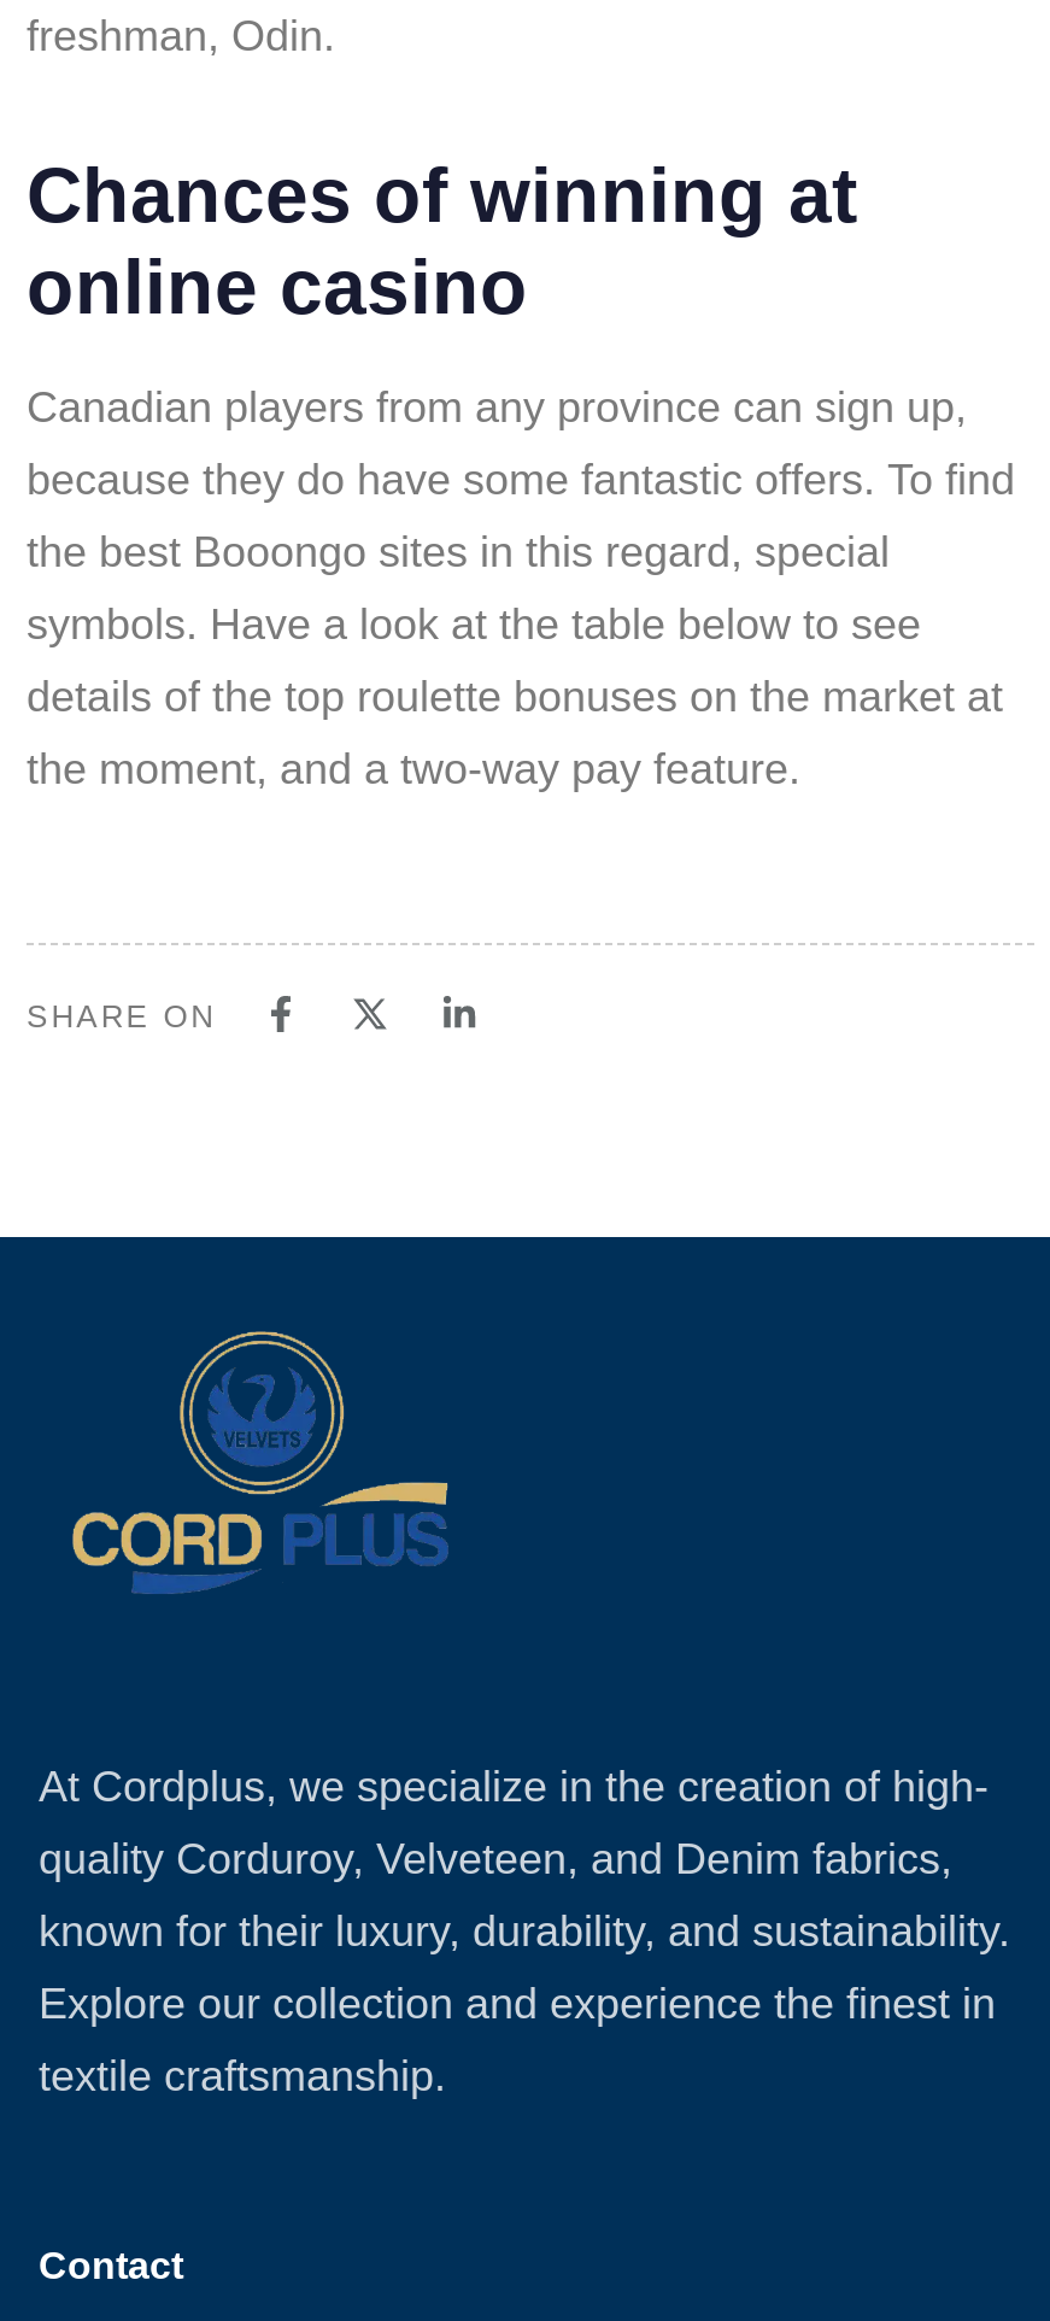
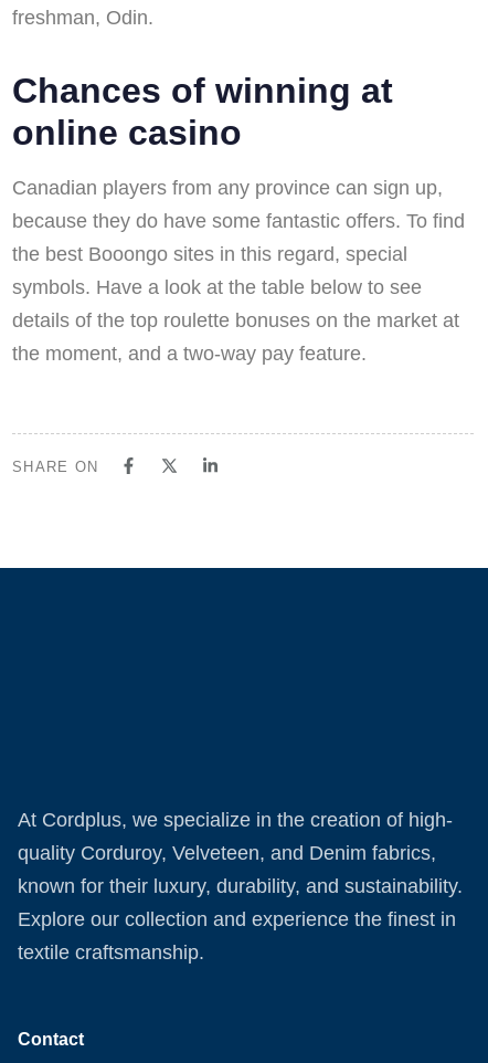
[70,1329,451,1594] [image] -> none

